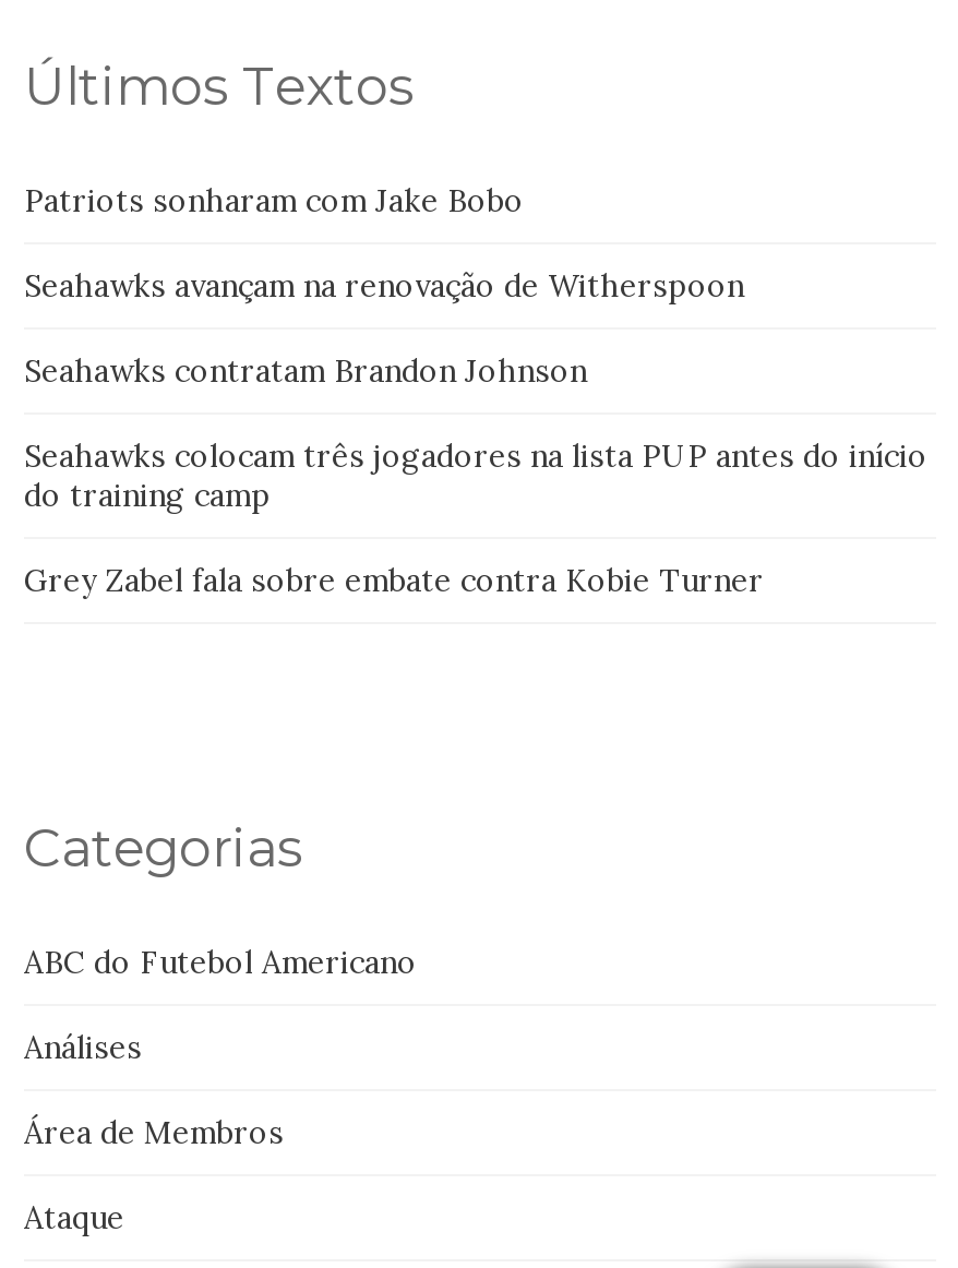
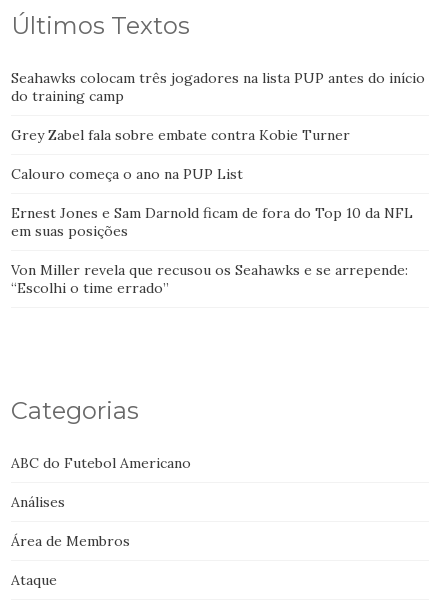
[24,182,744,391] Patriots sonharam com Jake Bobo | Seahawks avançam na renovação de Witherspoon | Seahawks contratam Brandon Johnson -> none
moved [24,437,927,601] -> [11,69,425,144]: Seahawks colocam três jogadores na lista PUP antes do início | do training camp | Grey Zabel fala sobre embate contra Kobie Turner
none -> [11,165,413,297] Calouro começa o ano na PUP List | Ernest Jones e Sam Darnold ficam de fora do Top 10 da NFL | em suas posições | Von Miller revela que recusou os Seahawks e se arrepende: | “Escolhi o time errado”

